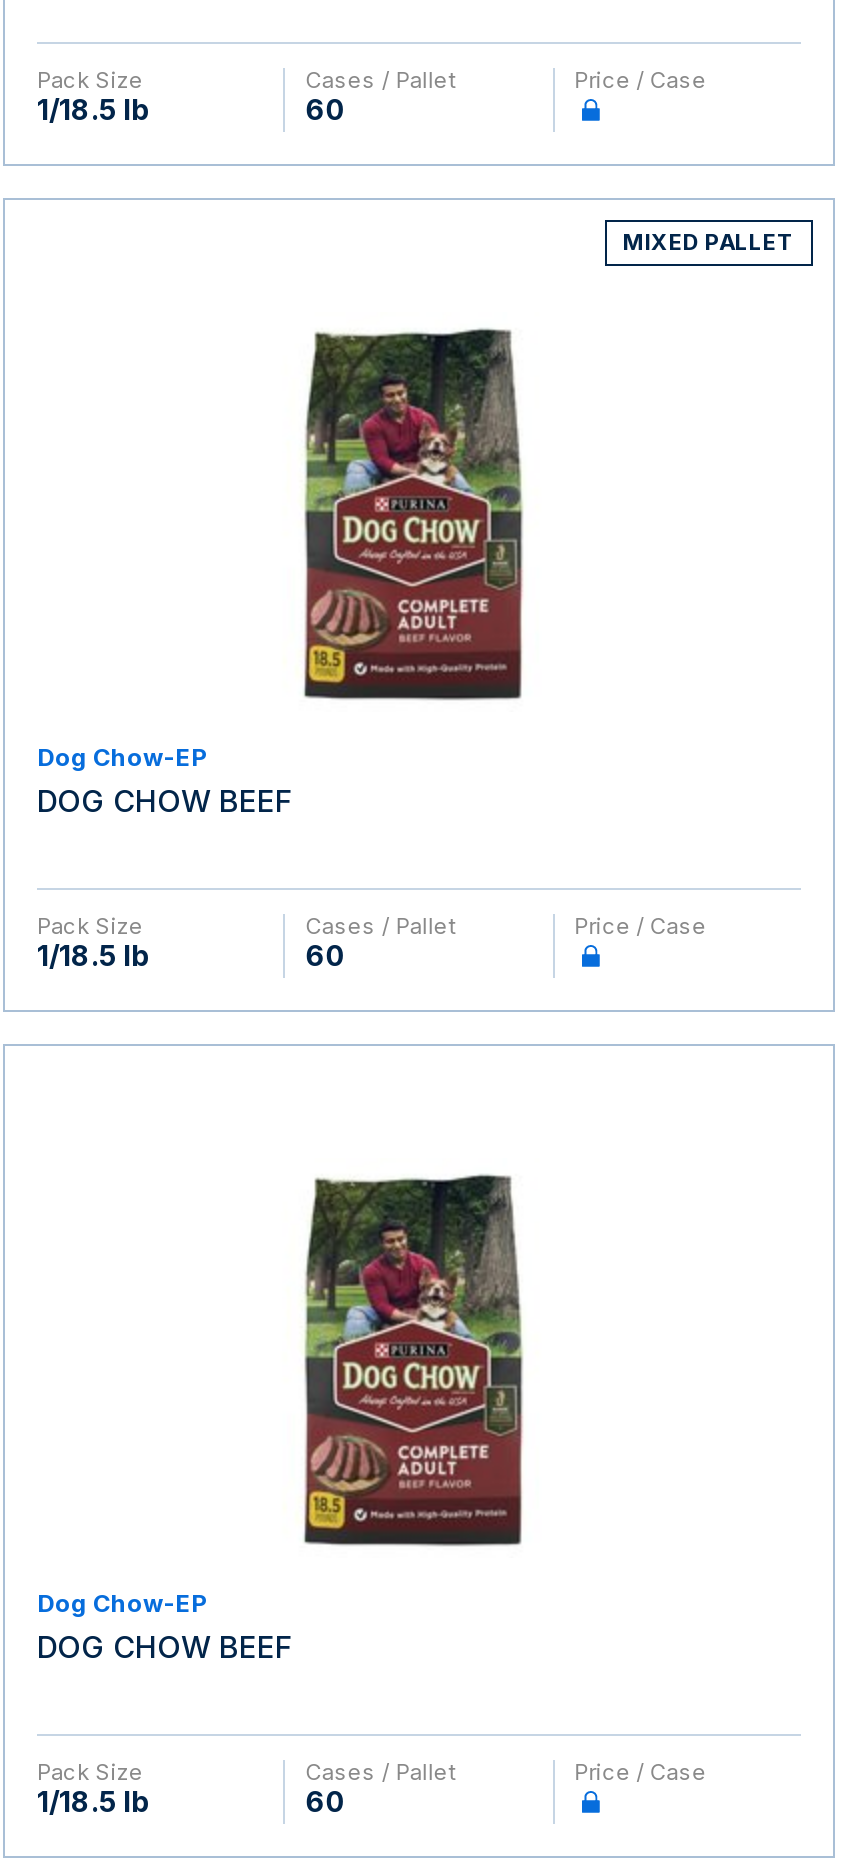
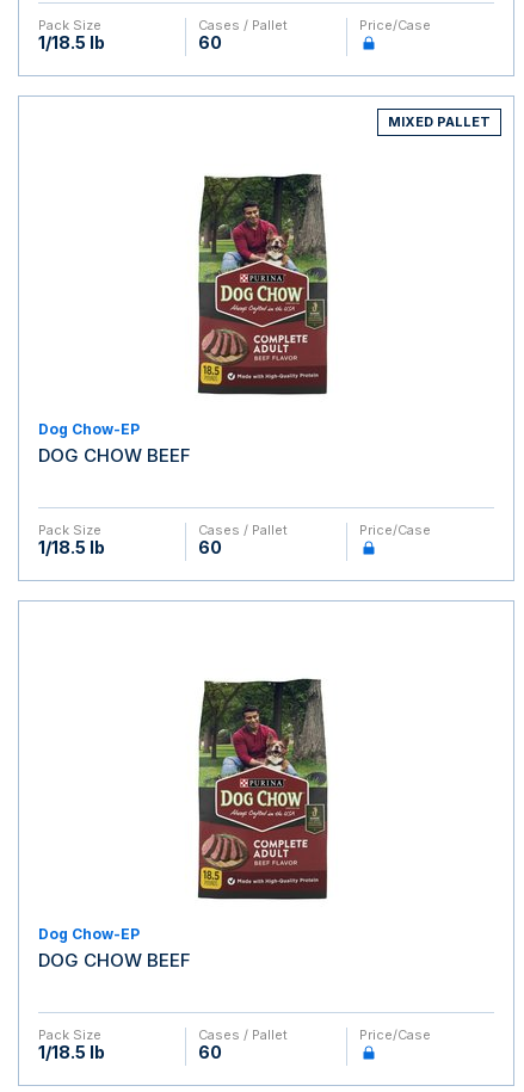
[574,66,706,94] Price / Case -> [359,17,431,33] Price/case
[574,912,706,940] Price / Case -> [359,522,431,538] Price/case
[574,1758,706,1786] Price / Case -> [359,1026,431,1043] Price/case

